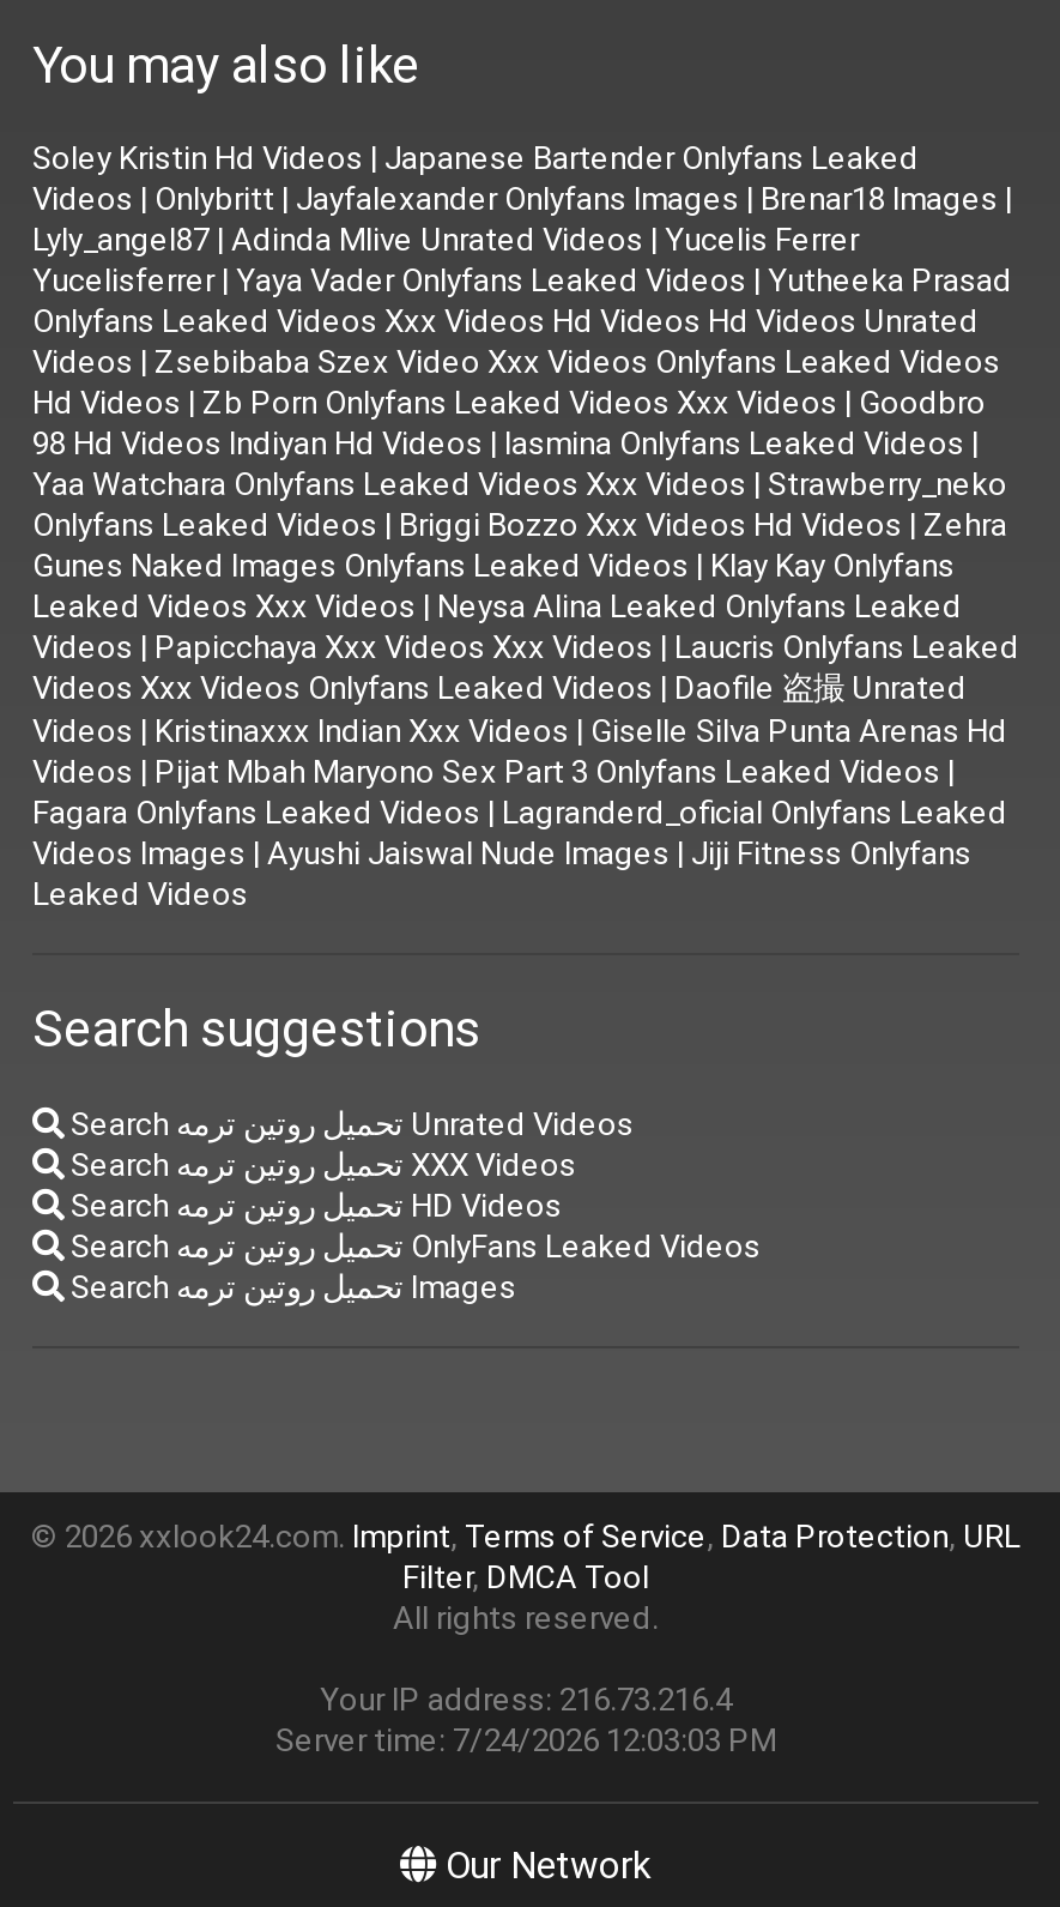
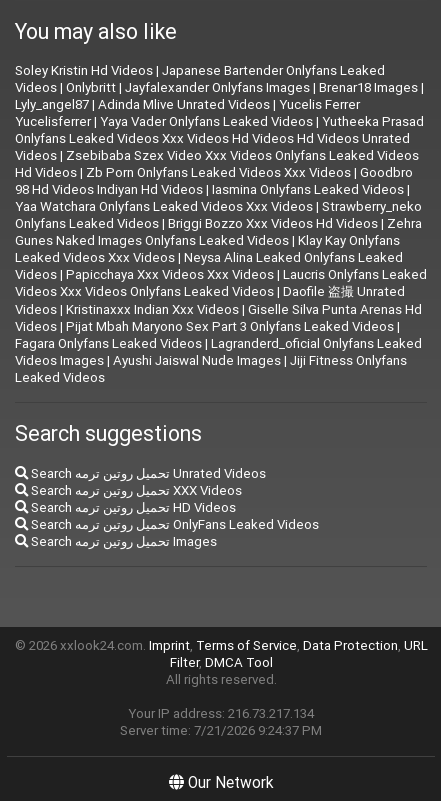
[320,1679,732,1720] Your IP address: 216.73.216.4 -> [128,705,314,722] Your IP address: 216.73.217.134
[275,1720,776,1760] Server time: 7/24/2026 12:03:03 PM -> [120,722,322,739] Server time: 7/21/2026 9:24:37 PM

